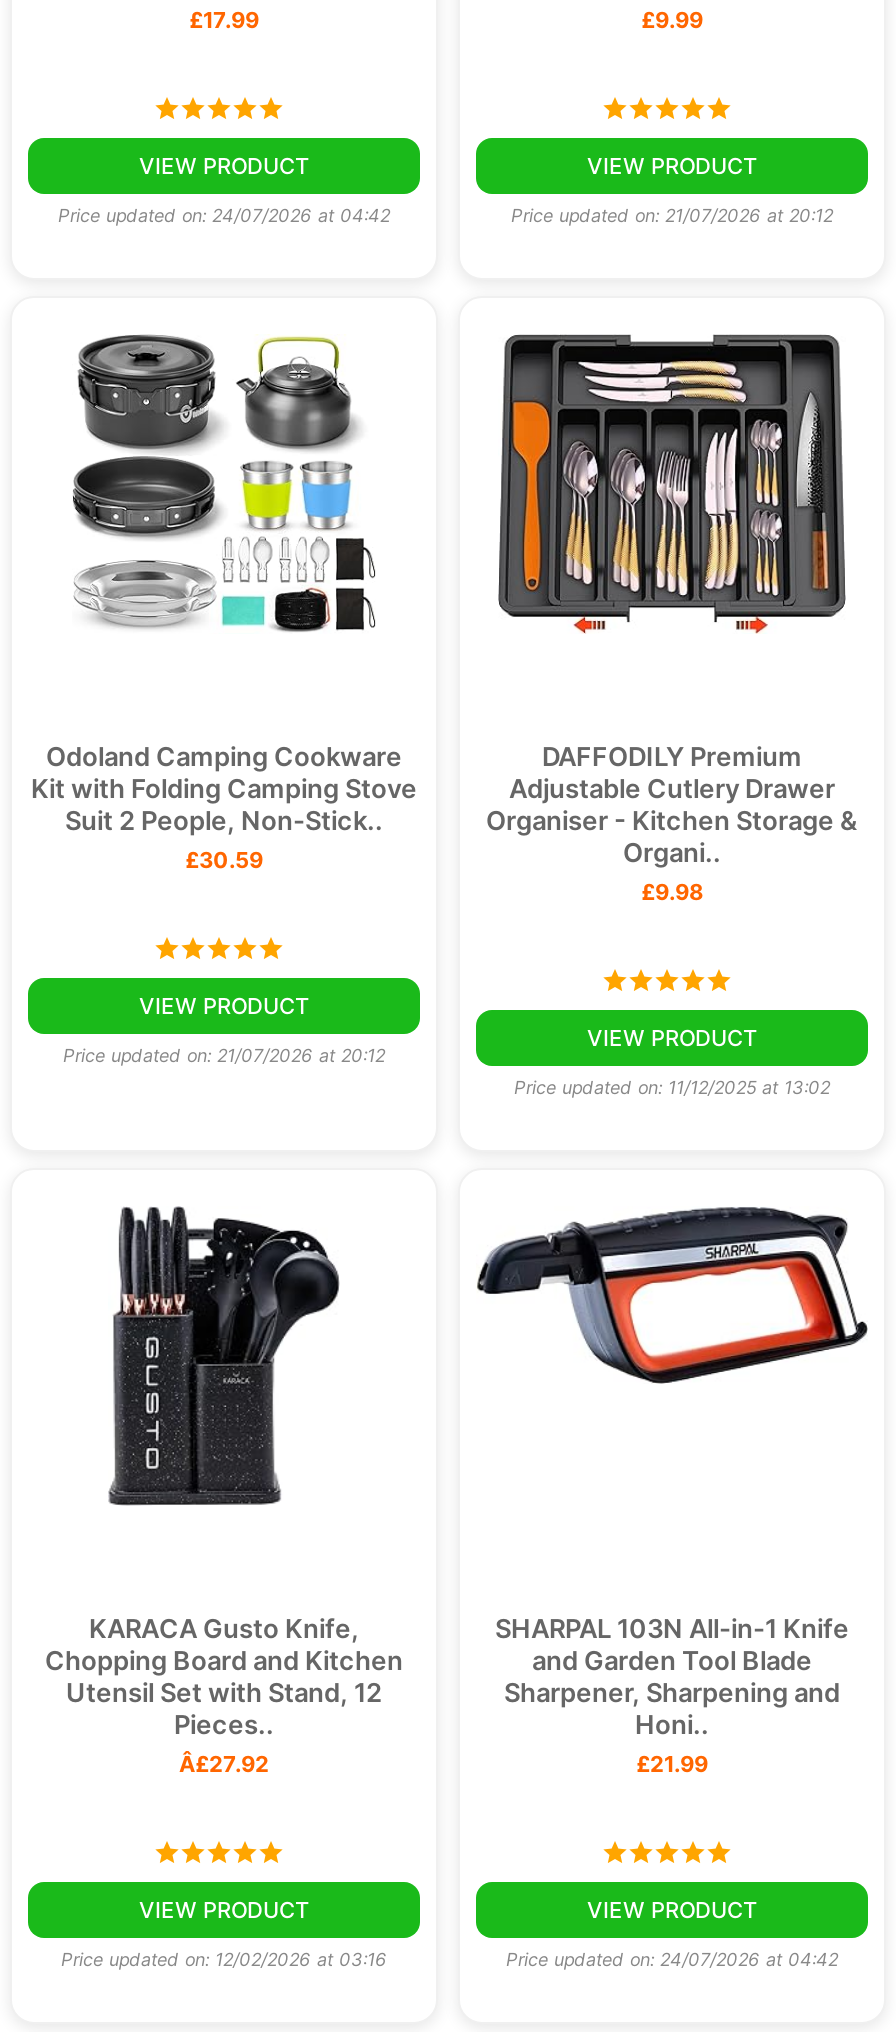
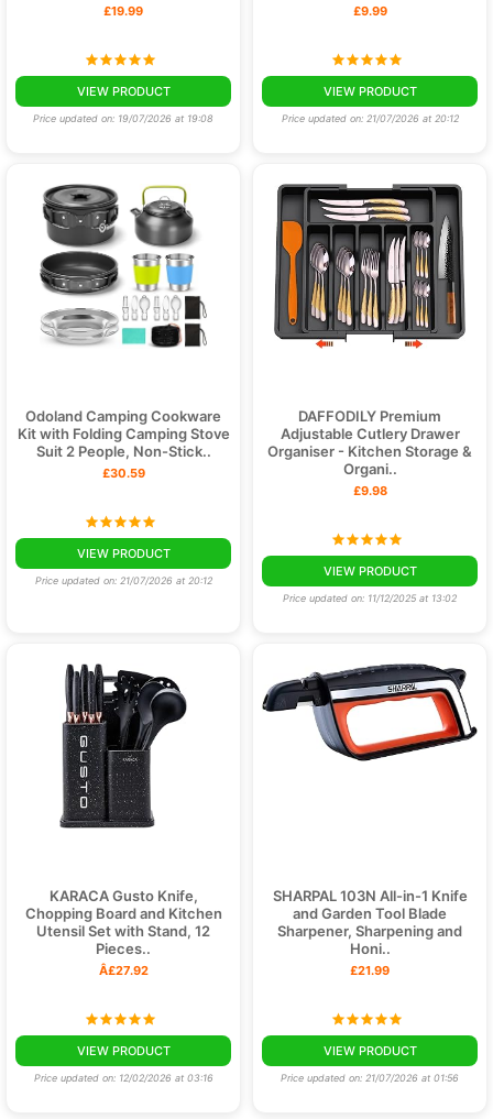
[189,6,259,34] £17.99 -> [103,3,143,19] £19.99
[58,204,390,226] Price updated on: 24/07/2026 at 04:42 -> [33,112,213,124] Price updated on: 19/07/2026 at 19:08
[506,1948,838,1970] Price updated on: 24/07/2026 at 04:42 -> [281,1072,459,1084] Price updated on: 21/07/2026 at 01:56

